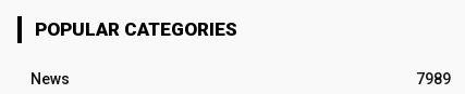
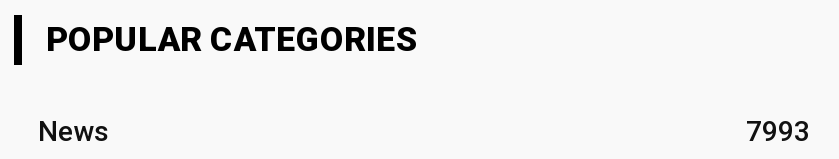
[416,70,451,87] 7989 -> [746,114,810,146] 7993

